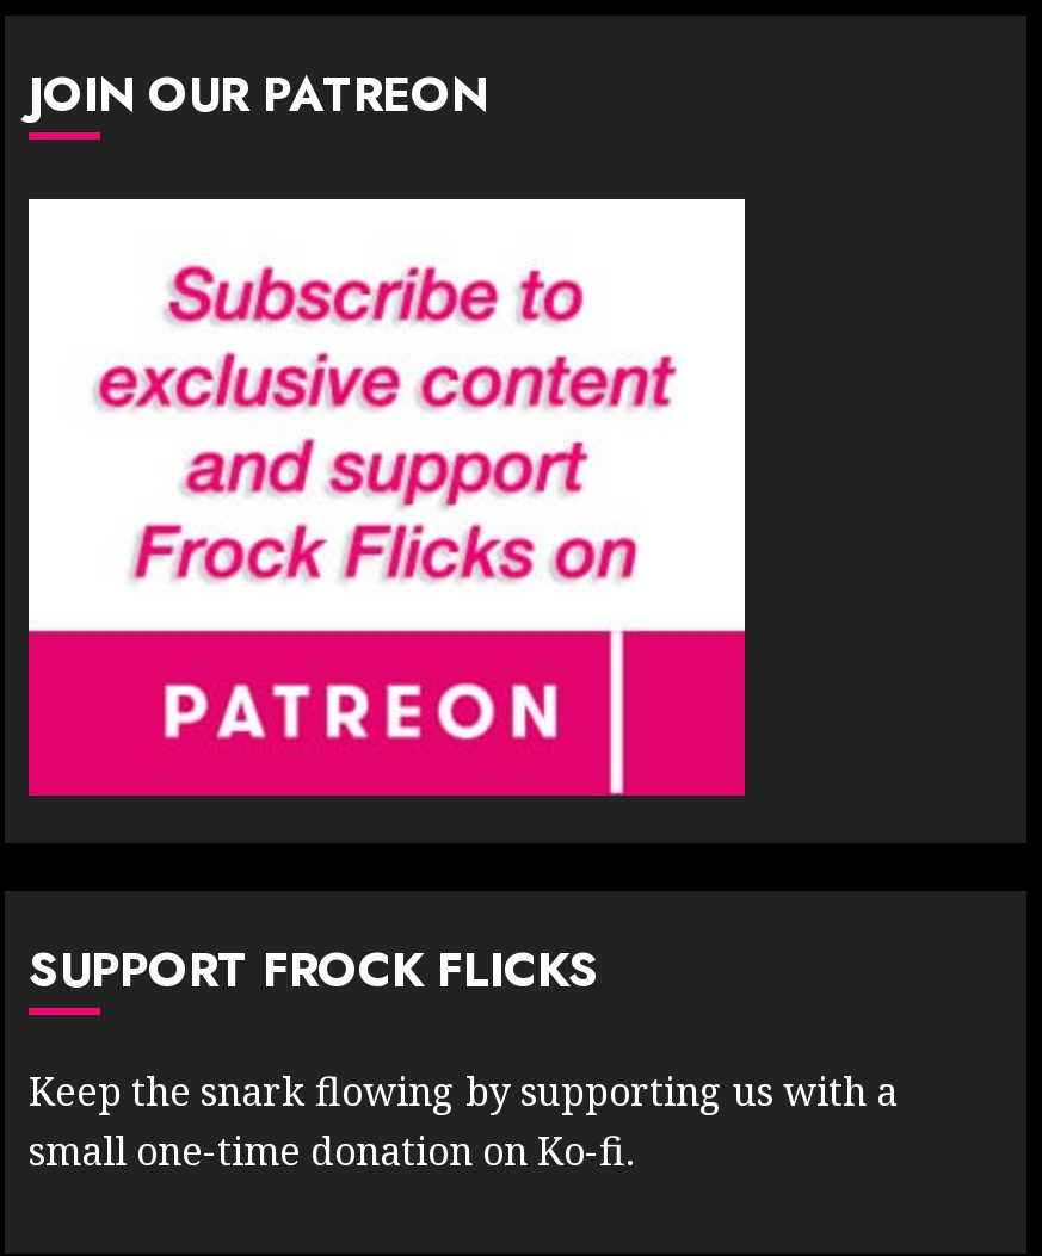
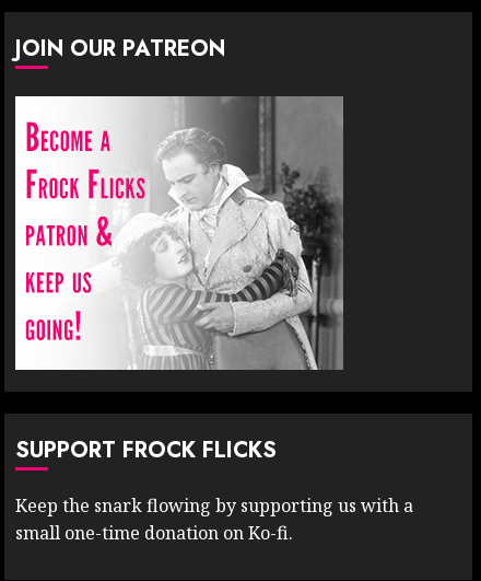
[26,197,747,798] [image] -> [14,96,344,371] [image]

